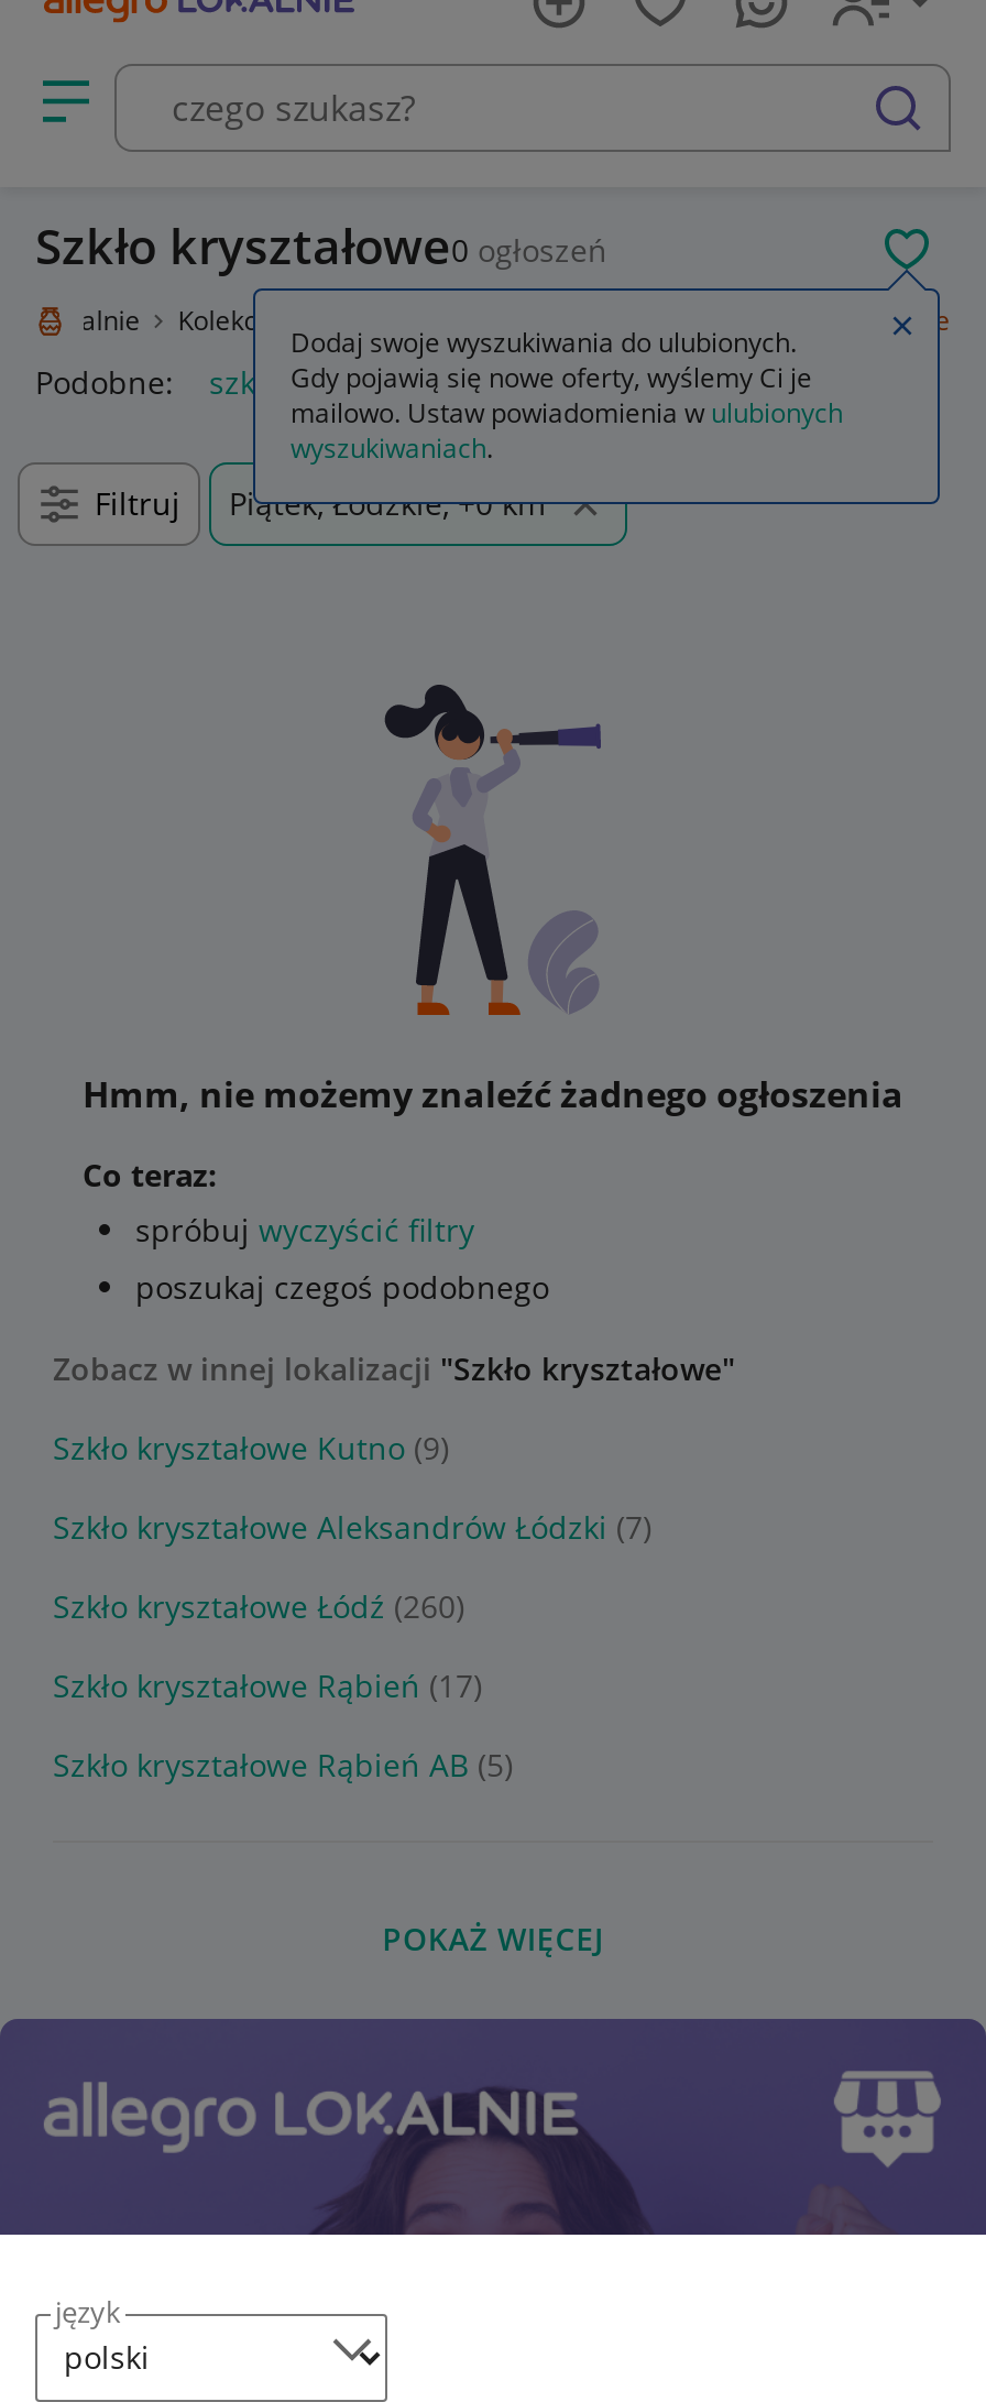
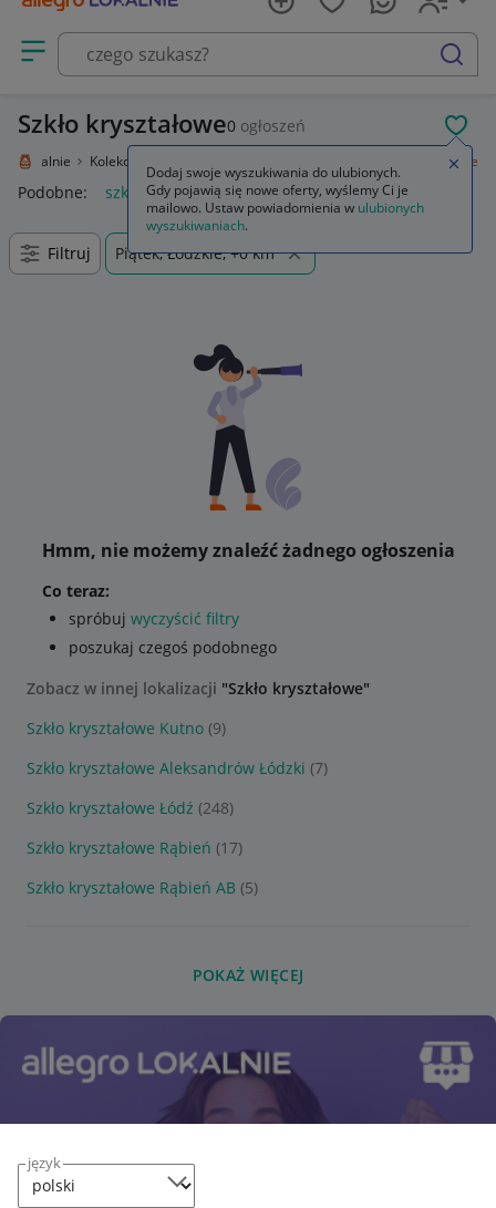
[53,1585,464,1627] Szkło kryształowe Łódź (260) -> [27,797,234,818] Szkło kryształowe Łódź (248)

